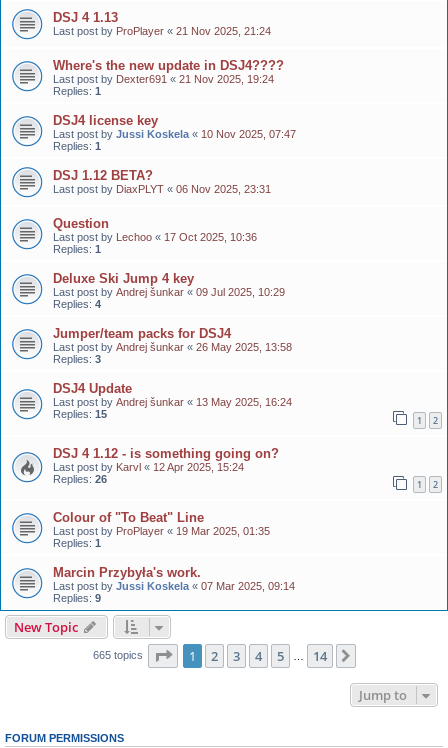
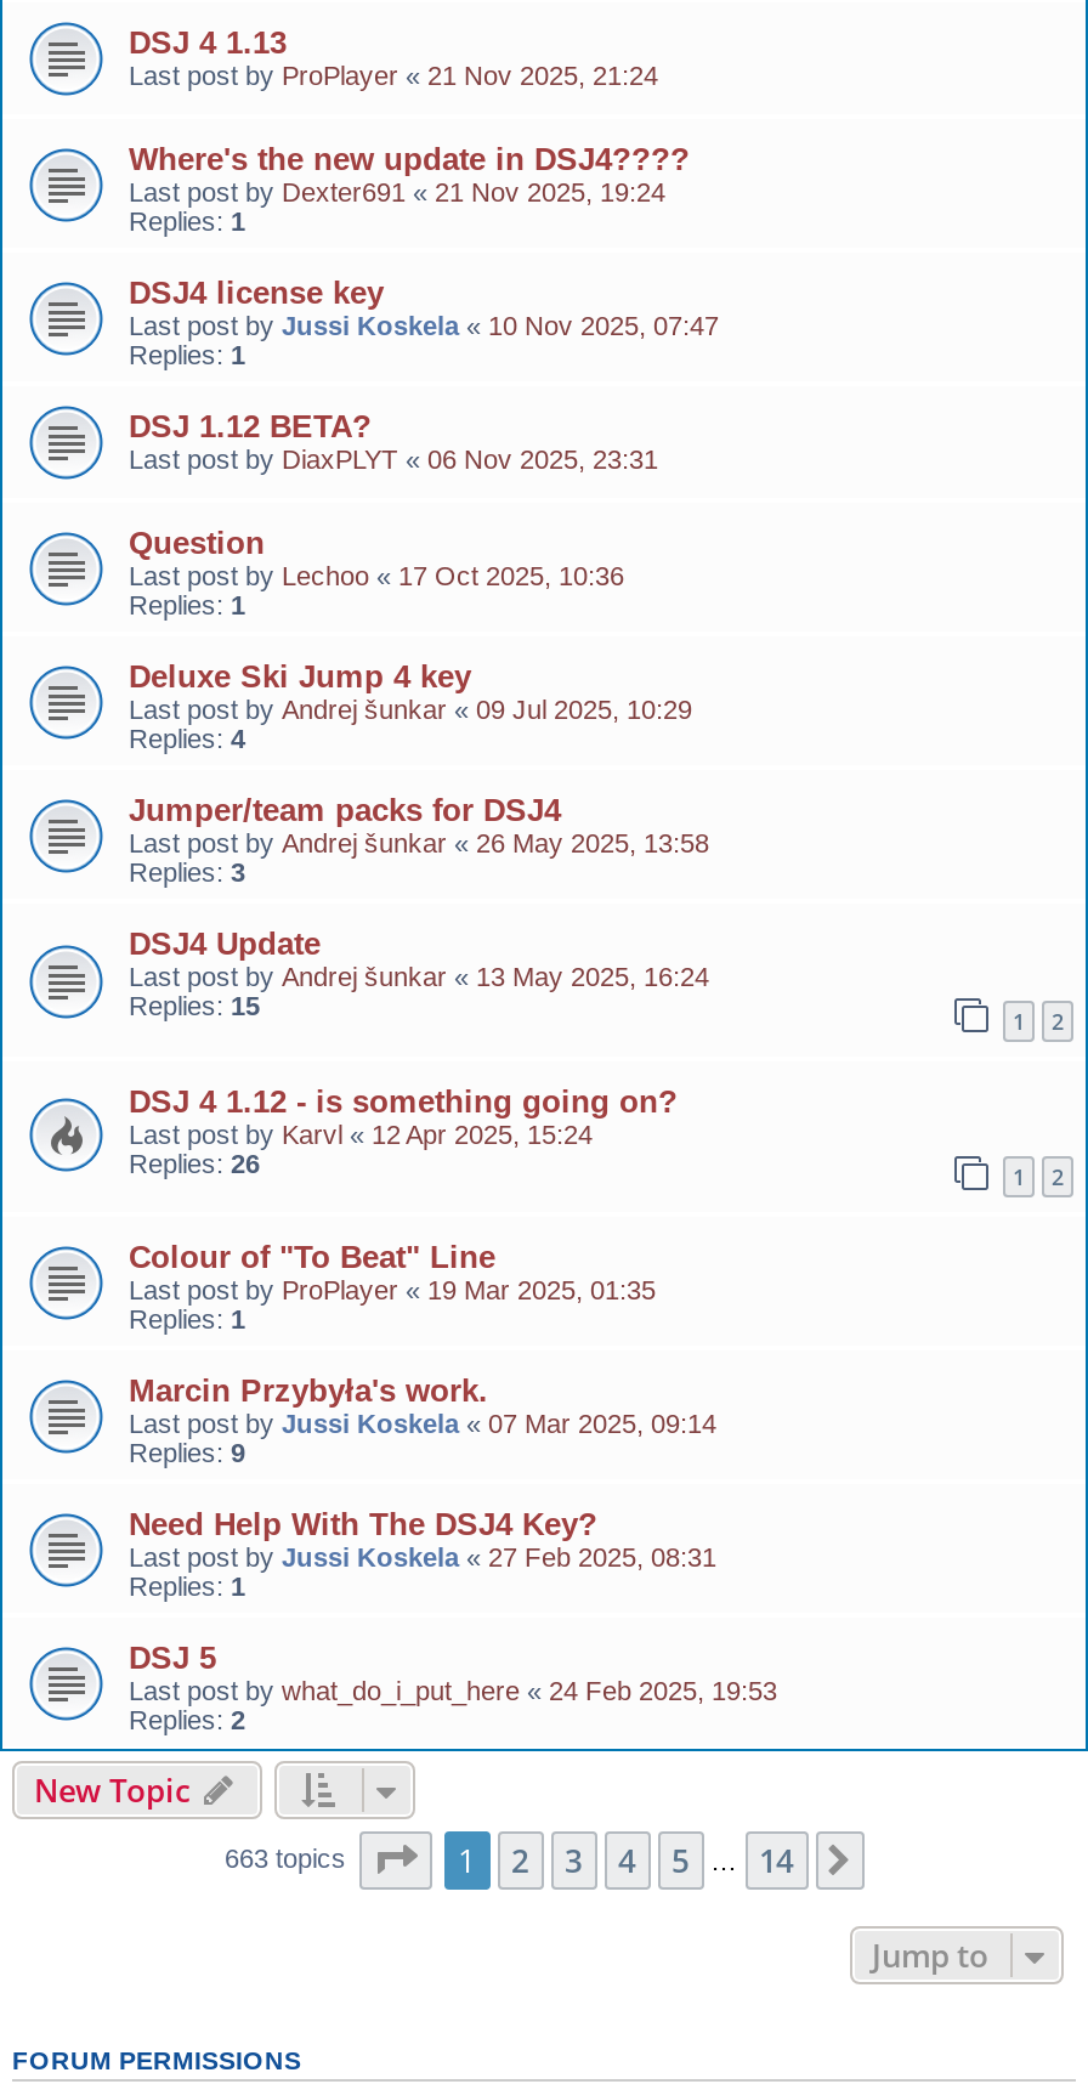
none -> [129,1506,777,1735] Need Help With The DSJ4 Key? | Last post by Jussi Koskela «27 Feb 2025, 08:31 | Replies: 1 | DSJ 5 | Last post by what_do_i_put_here «24 Feb 2025, 19:53 | Replies: 2
[92,649,145,661] 665 topics -> [225,1844,353,1873] 663 topics

